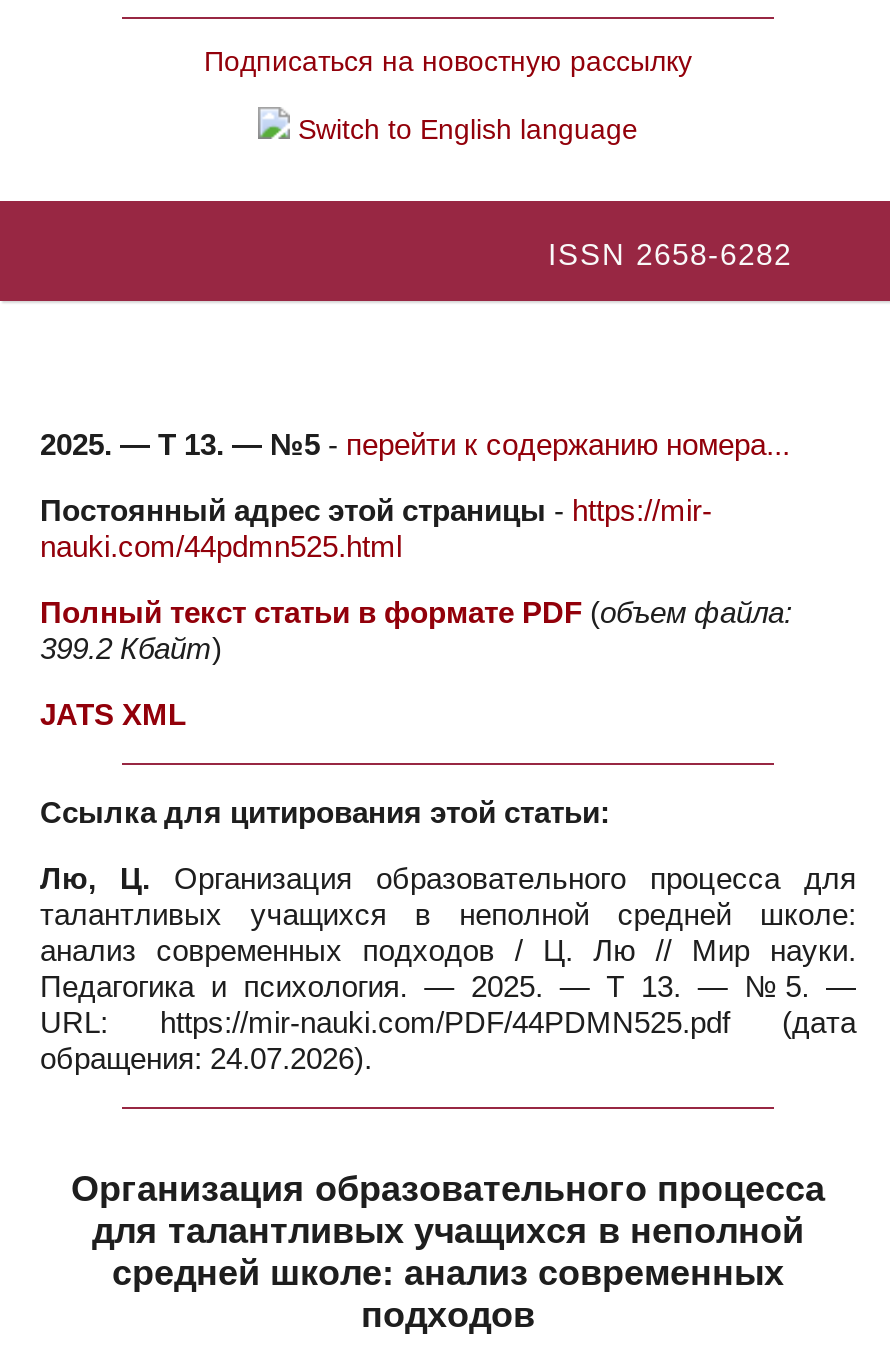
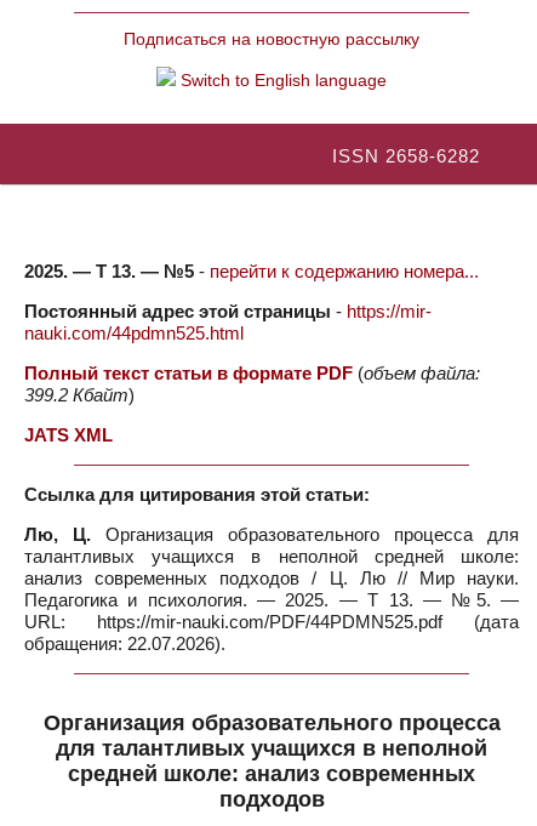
[40,1041,372,1075] обращения: 24.07.2026). -> [24,633,225,654] обращения: 22.07.2026).

